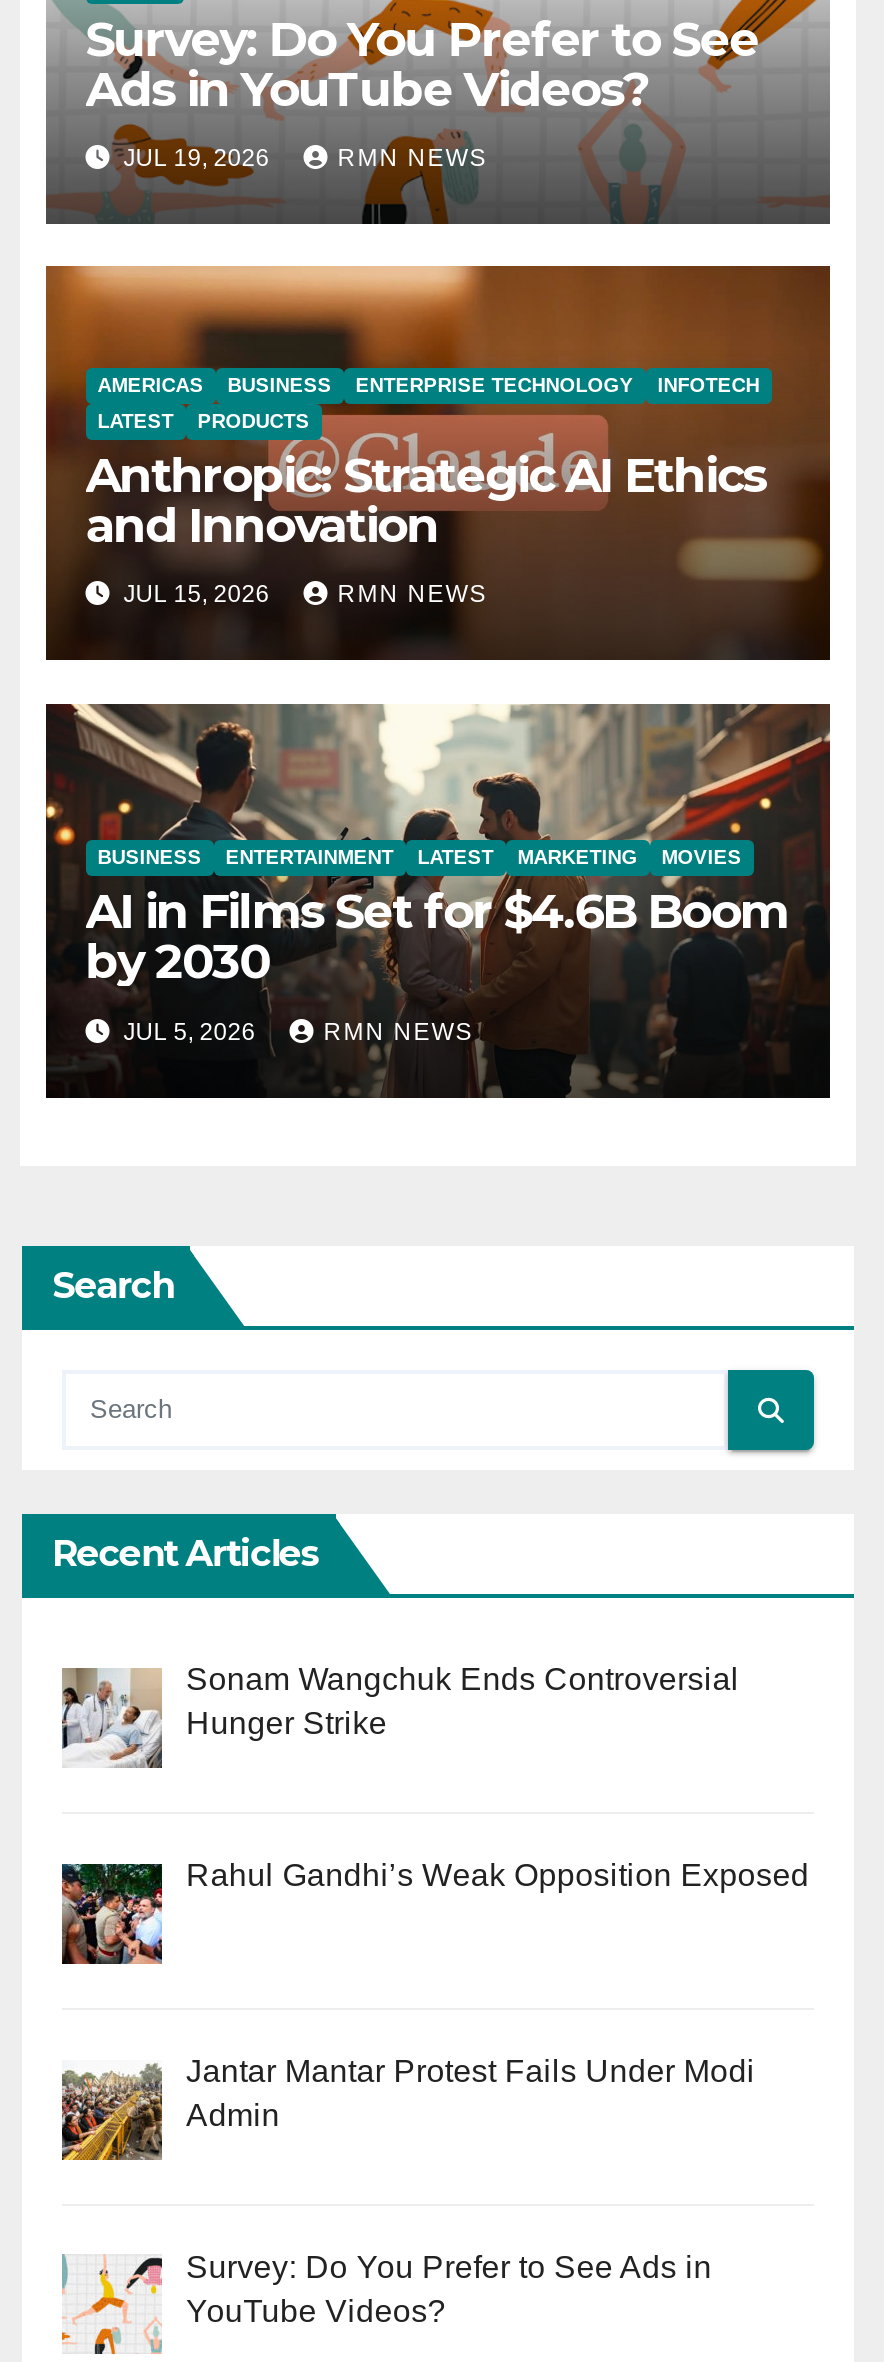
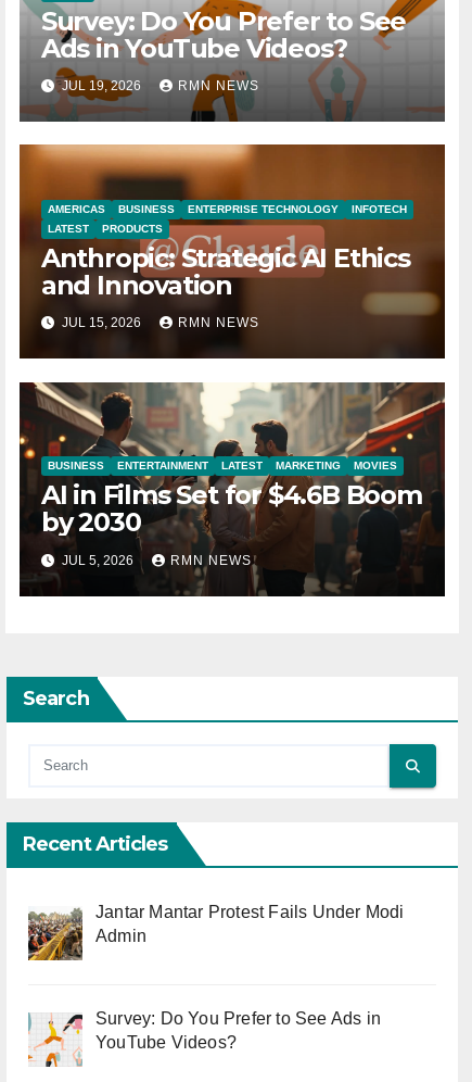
[62,1662,739,1766] [image] | Sonam Wangchuk Ends Controversial | Hunger Strike -> none
[60,1858,809,1966] [image] | Rahul Gandhi’s Weak Opposition Exposed -> none

